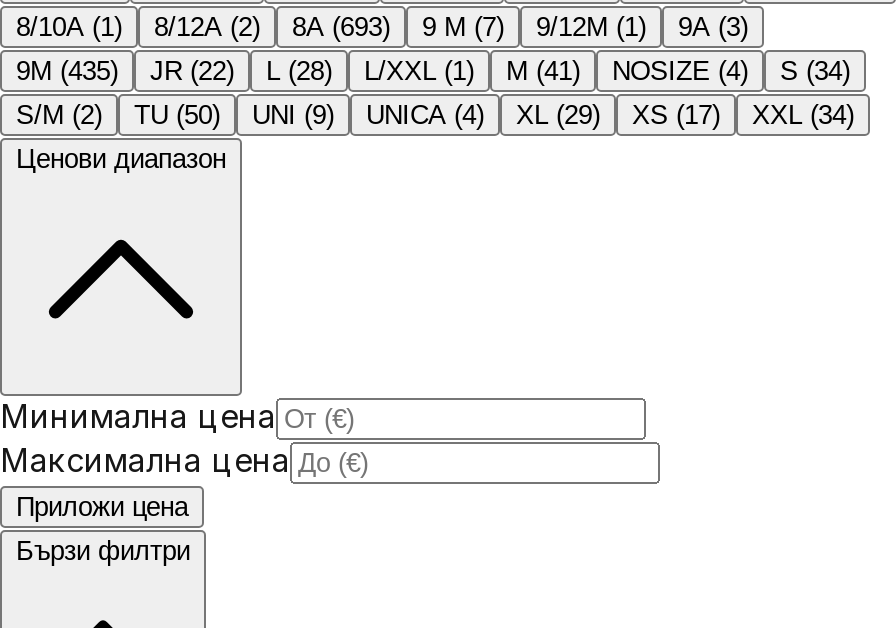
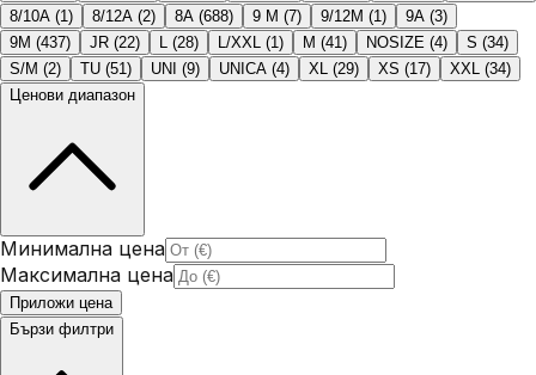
[16,11,748,41] 8/10A (1) 8/12A (2) 8A (693) 9 M (7) 9/12M (1) 9A (3) -> [10,7,447,25] 8/10A (1) 8/12A (2) 8A (688) 9 M (7) 9/12M (1) 9A (3)
[16,55,850,85] 9M (435) JR (22) L (28) L/XXL (1) M (41) NOSIZE (4) S (34) -> [10,33,508,51] 9M (437) JR (22) L (28) L/XXL (1) M (41) NOSIZE (4) S (34)
[16,99,854,129] S/M (2) TU (50) UNI (9) UNICA (4) XL (29) XS (17) XXL (34) -> [10,59,511,77] S/M (2) TU (51) UNI (9) UNICA (4) XL (29) XS (17) XXL (34)

